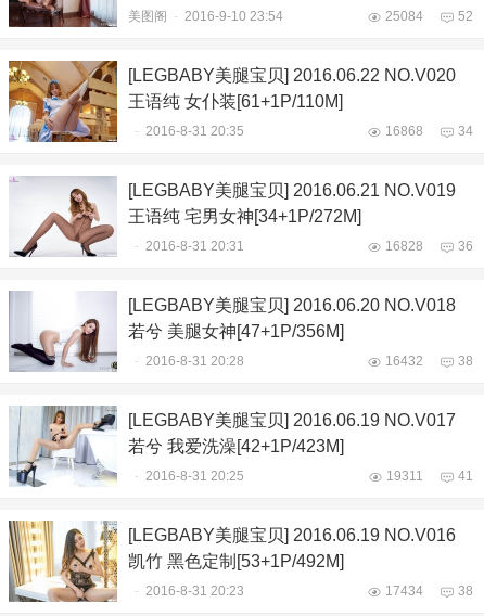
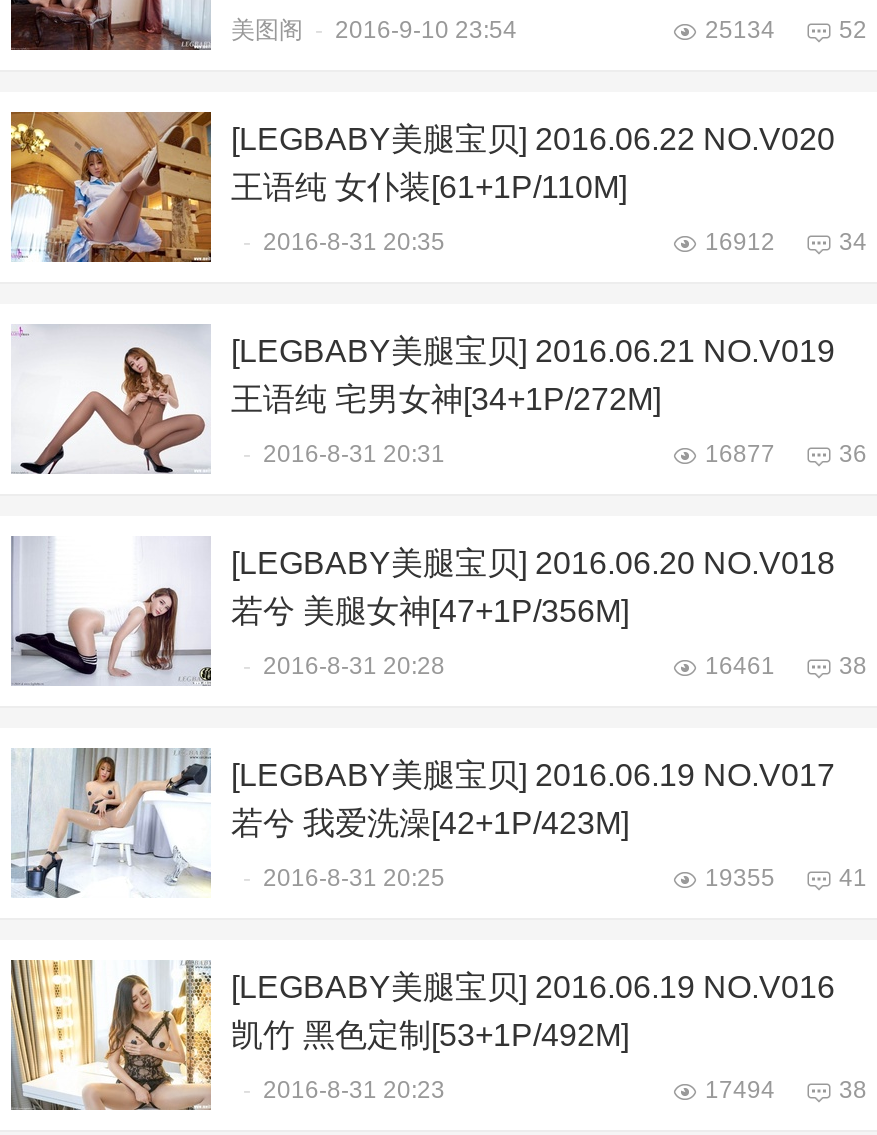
[385,9,423,24] 25084 -> [705,16,775,44] 25134
[385,124,423,139] 16868 -> [705,228,775,256] 16912
[385,239,423,254] 16828 -> [705,440,775,468] 16877
[385,354,423,369] 16432 -> [705,652,775,680] 16461
[386,469,423,484] 19311 -> [705,864,775,892] 19355
[385,583,423,599] 17434 -> [705,1076,775,1104] 17494

